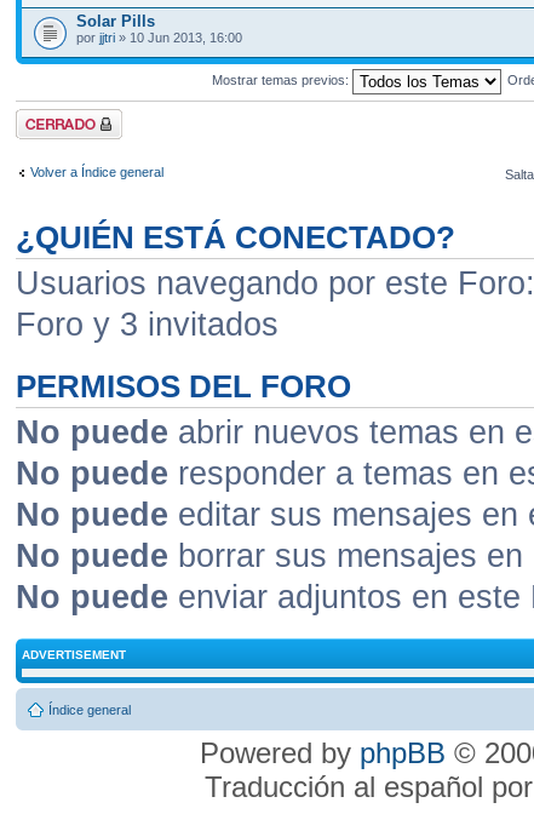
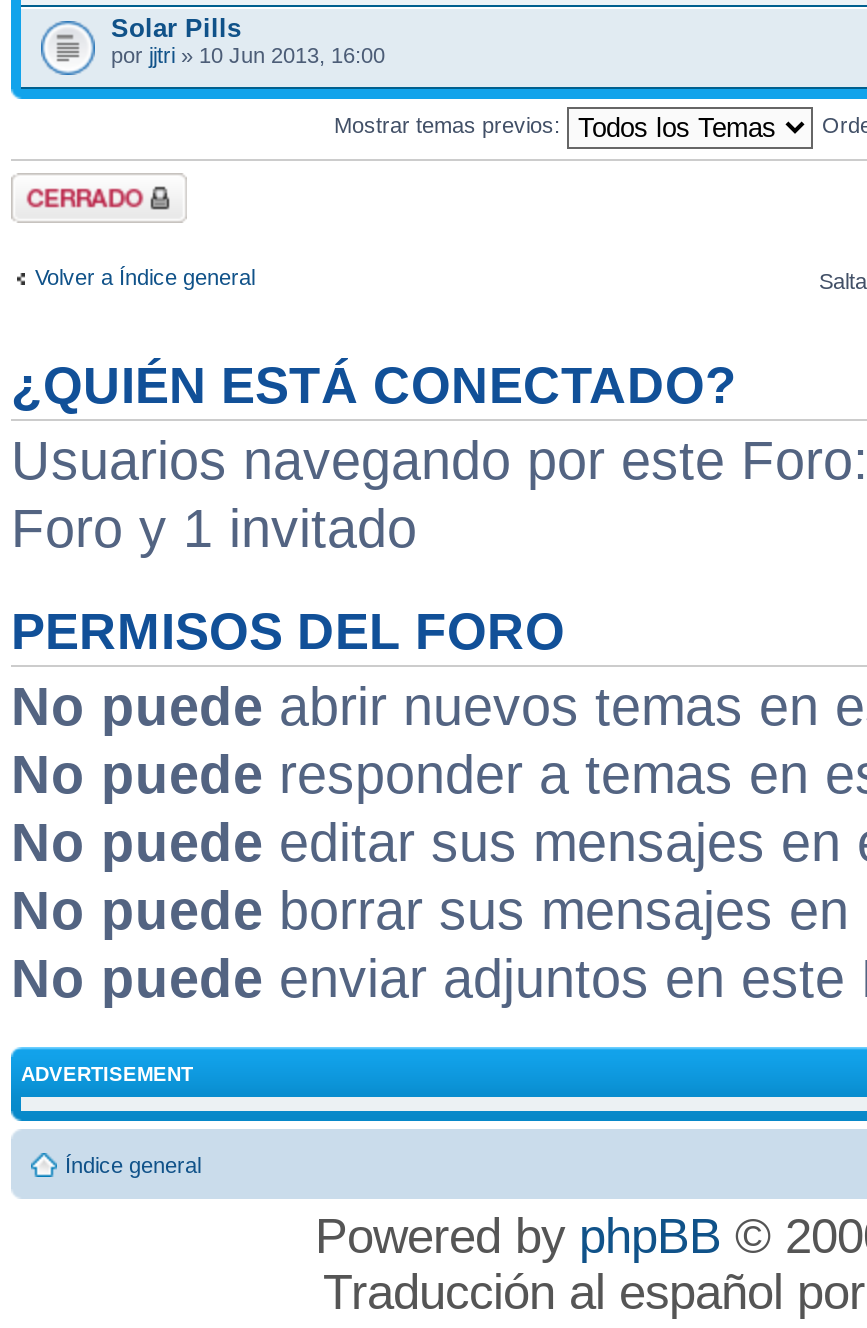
[16,306,279,343] Foro y 3 invitados -> [11,499,417,559] Foro y 1 invitado

